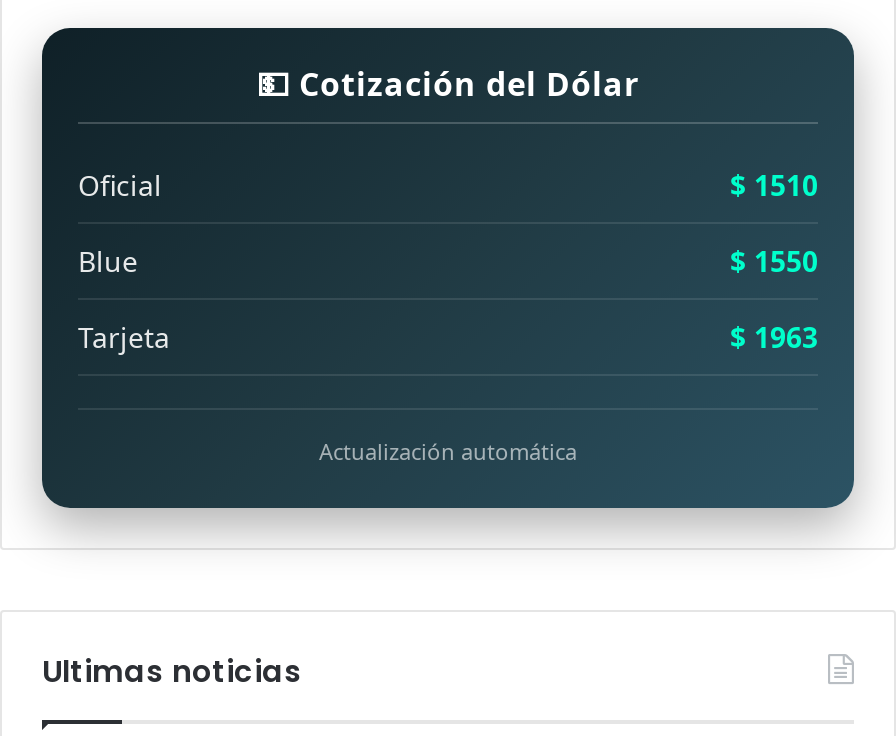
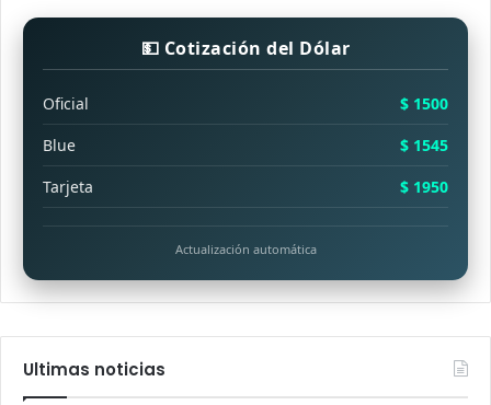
[730,167,818,205] $ 1510 -> [400,93,448,114] $ 1500
[730,243,818,281] $ 1550 -> [400,135,448,155] $ 1545
[730,319,818,357] $ 1963 -> [400,176,448,197] $ 1950

